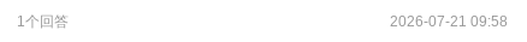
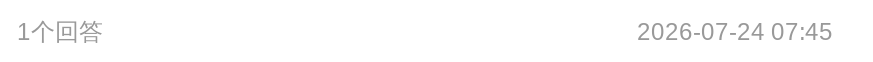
[390,13,508,30] 2026-07-21 09:58 -> [637,18,833,46] 2026-07-24 07:45

